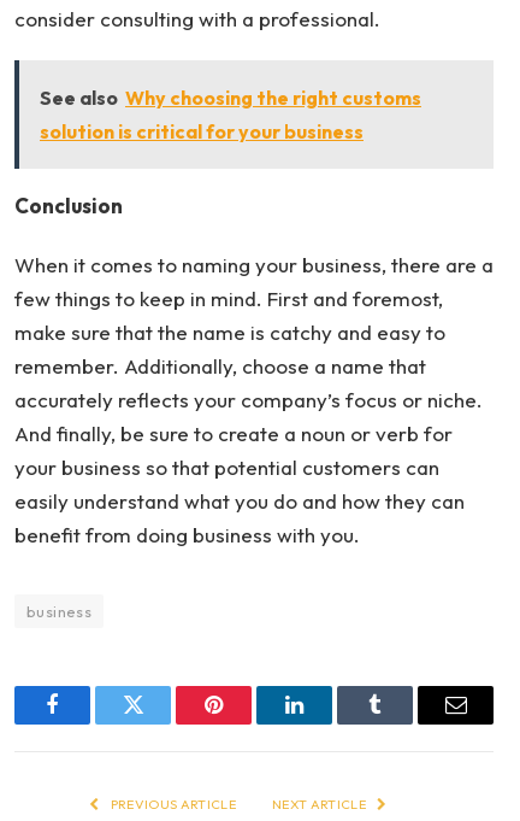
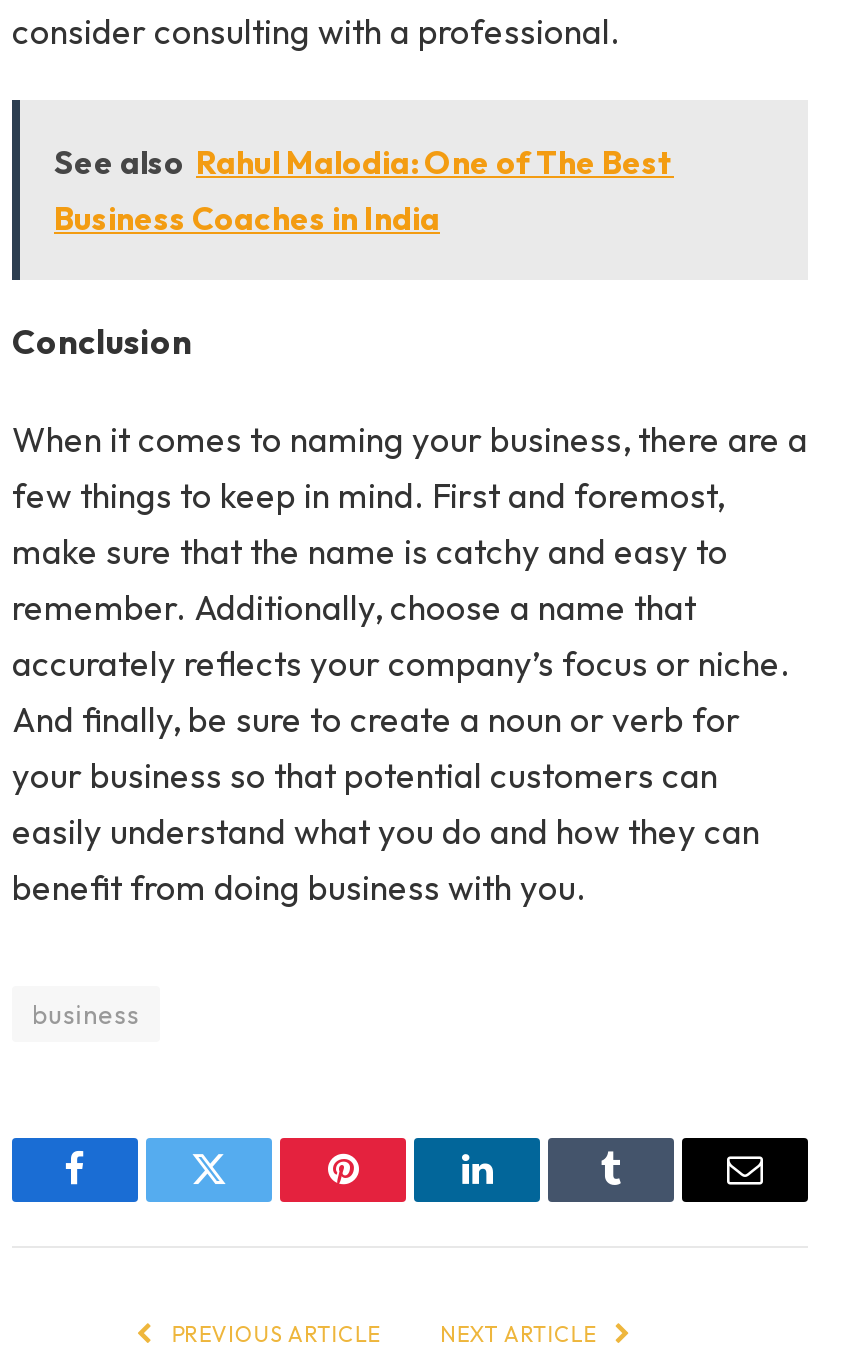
[40,86,421,144] See also Why choosing the right customs | solution is critical for your business -> [54,143,674,239] See also Rahul Malodia: One of The Best | Business Coaches in India

